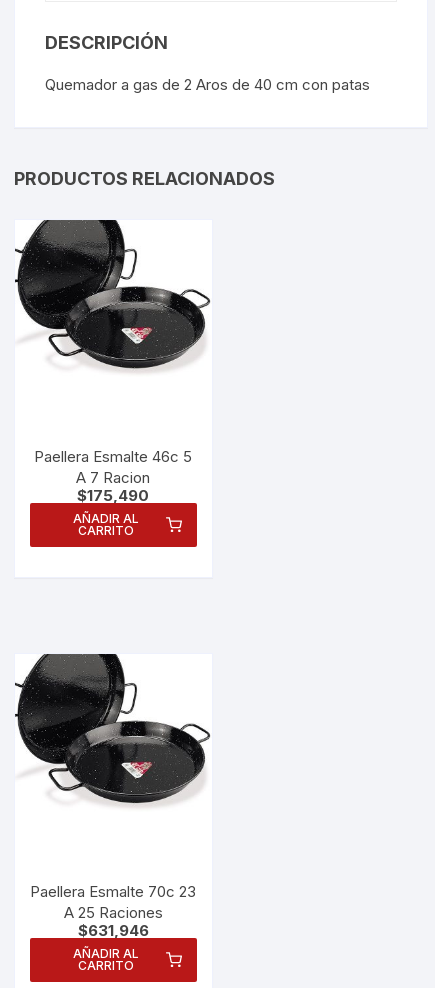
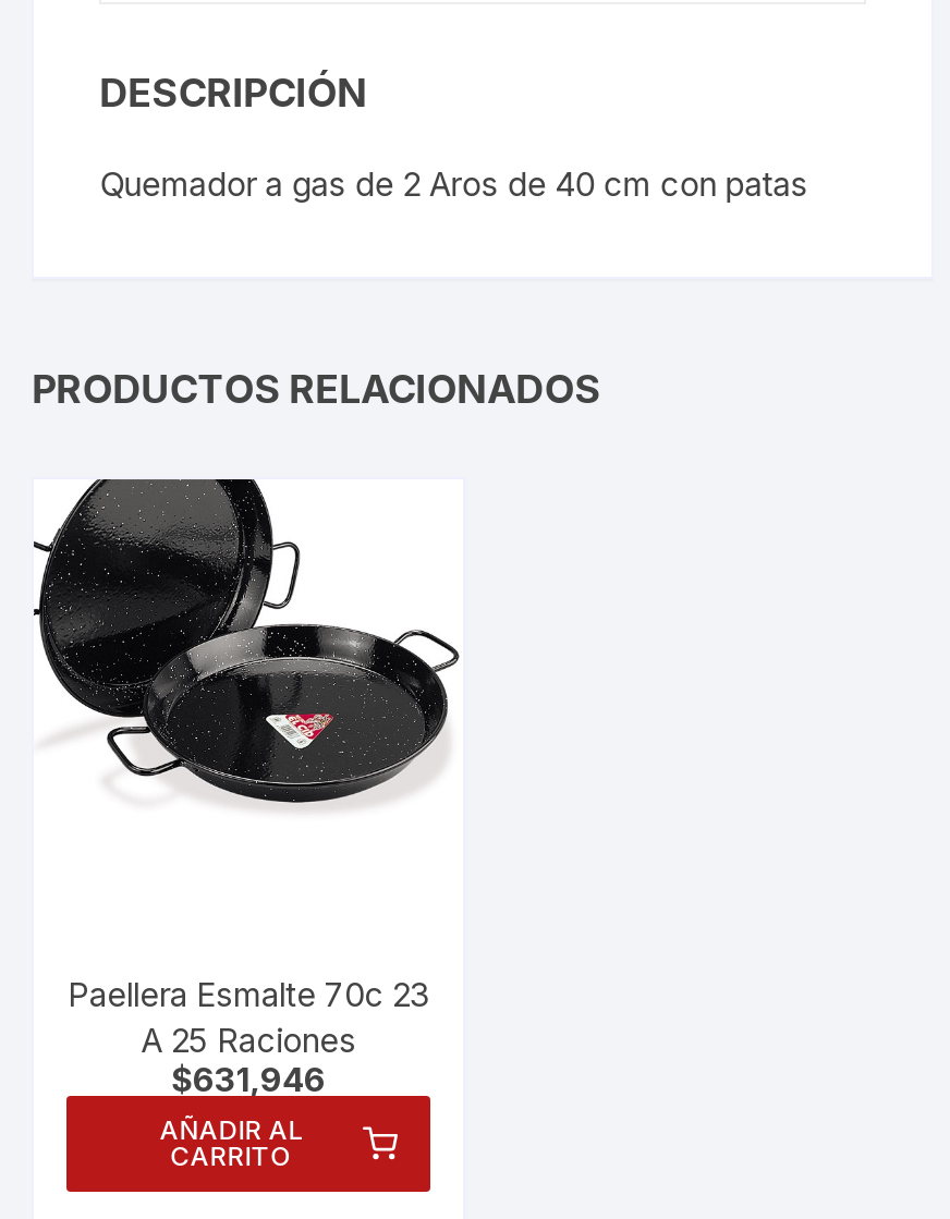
[34,447,192,538] Paellera Esmalte 46c 5 | A 7 Racion | $175,490 | AÑADIR AL | CARRITO -> none

